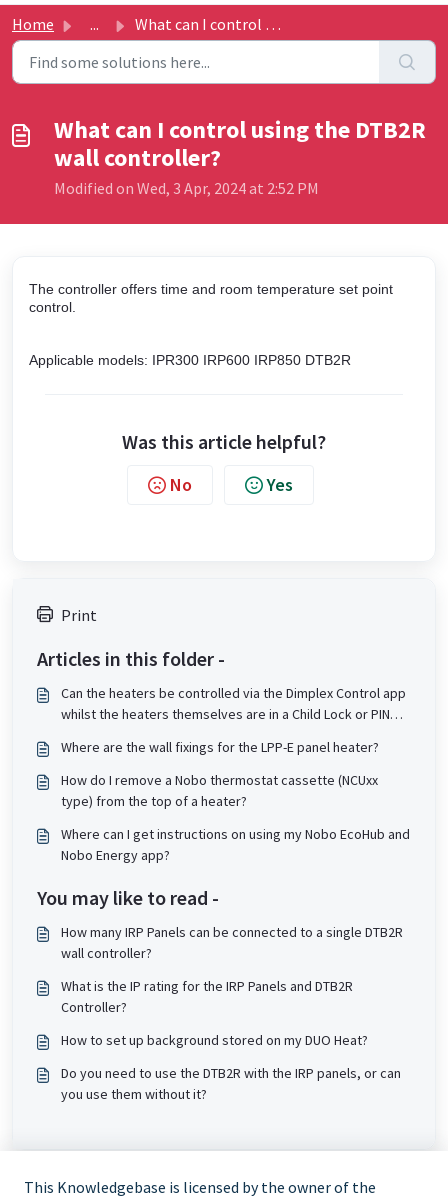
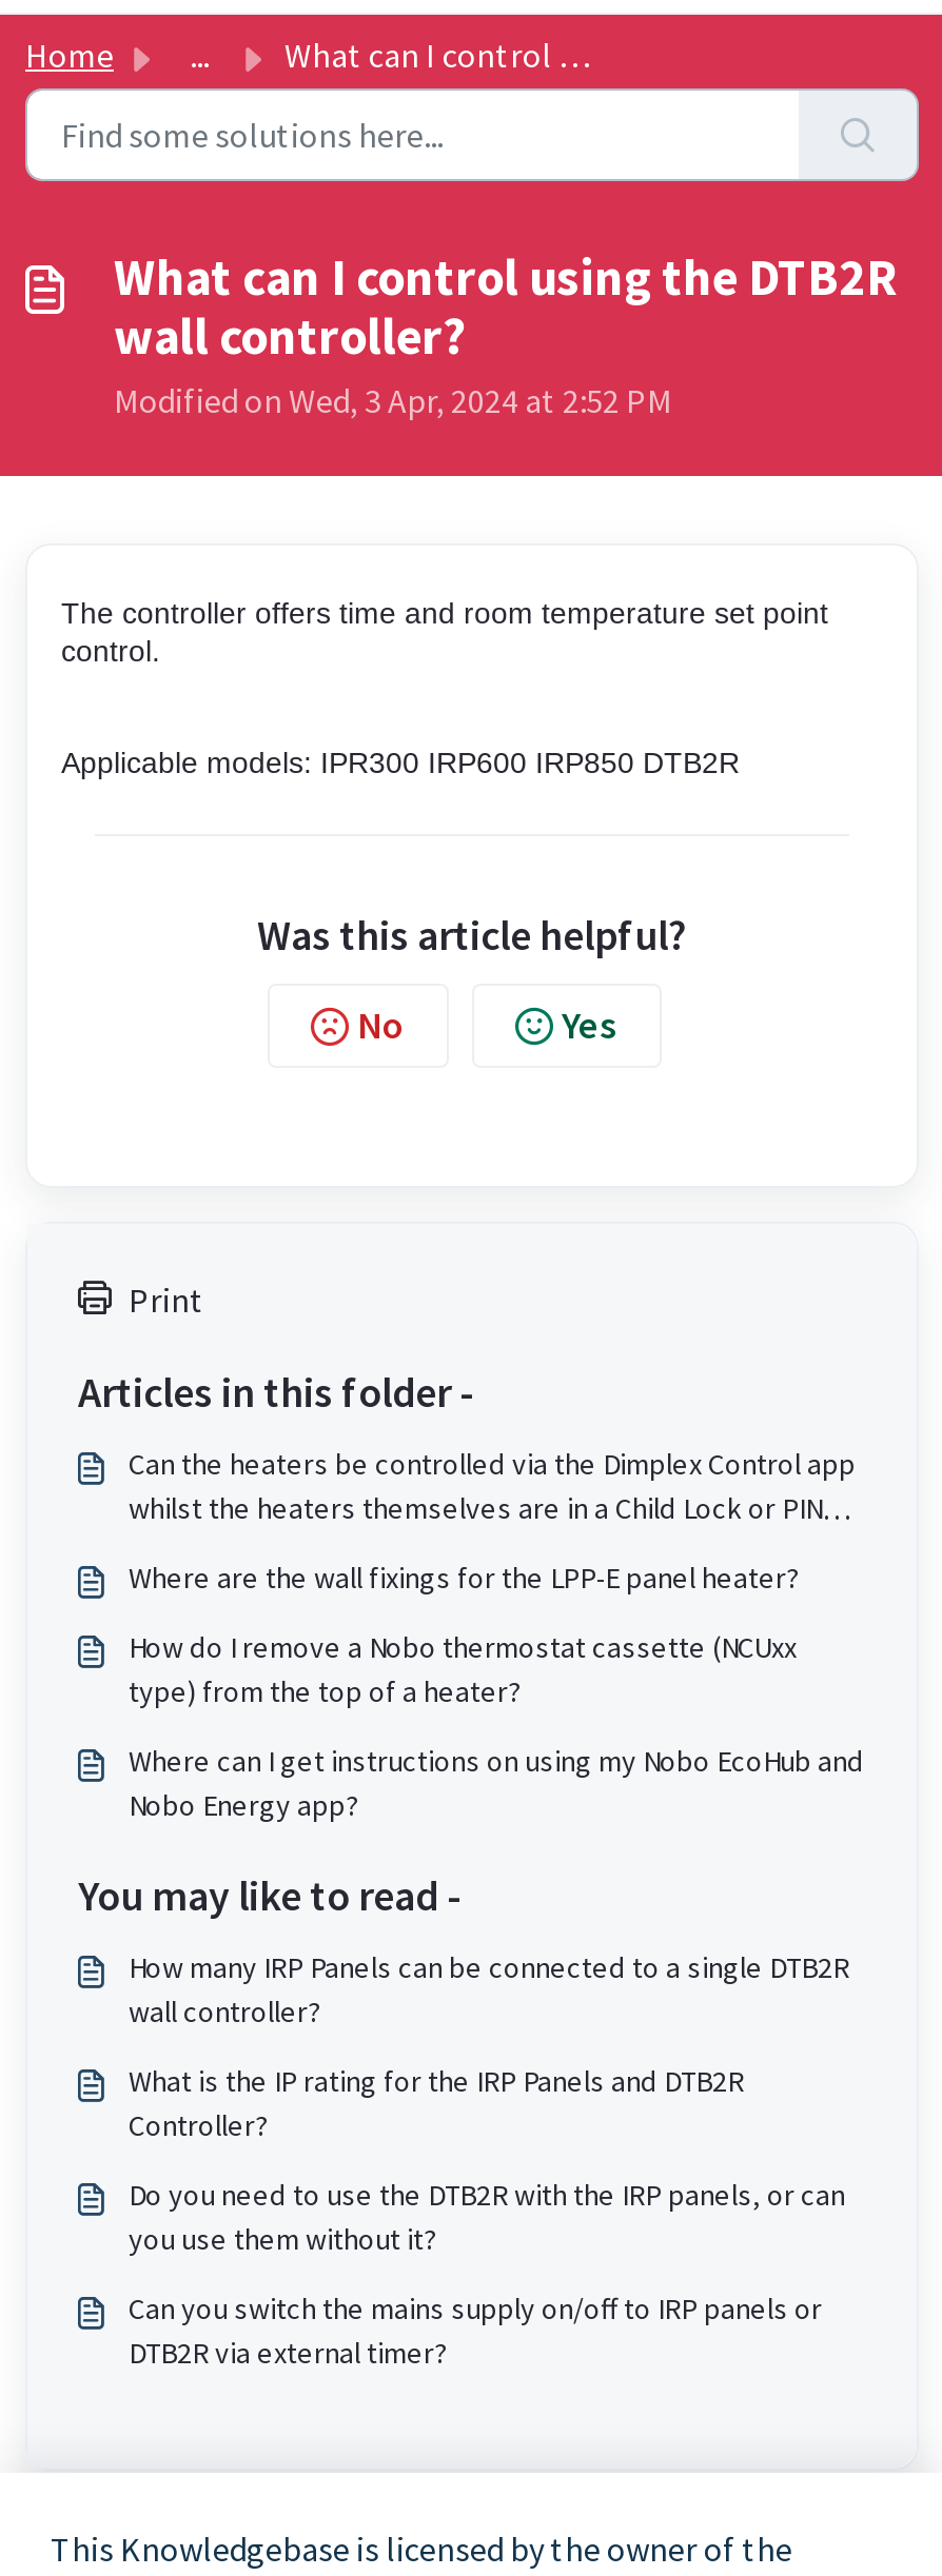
[61,1031,368,1049] How to set up background stored on my DUO Heat? -> none
moved [61,1064,401,1103] -> [129,2176,845,2259]: Do you need to use the DTB2R with the IRP panels, or can | you use them without it?
none -> [129,2290,822,2372] Can you switch the mains supply on/off to IRP panels or | DTB2R via external timer?

